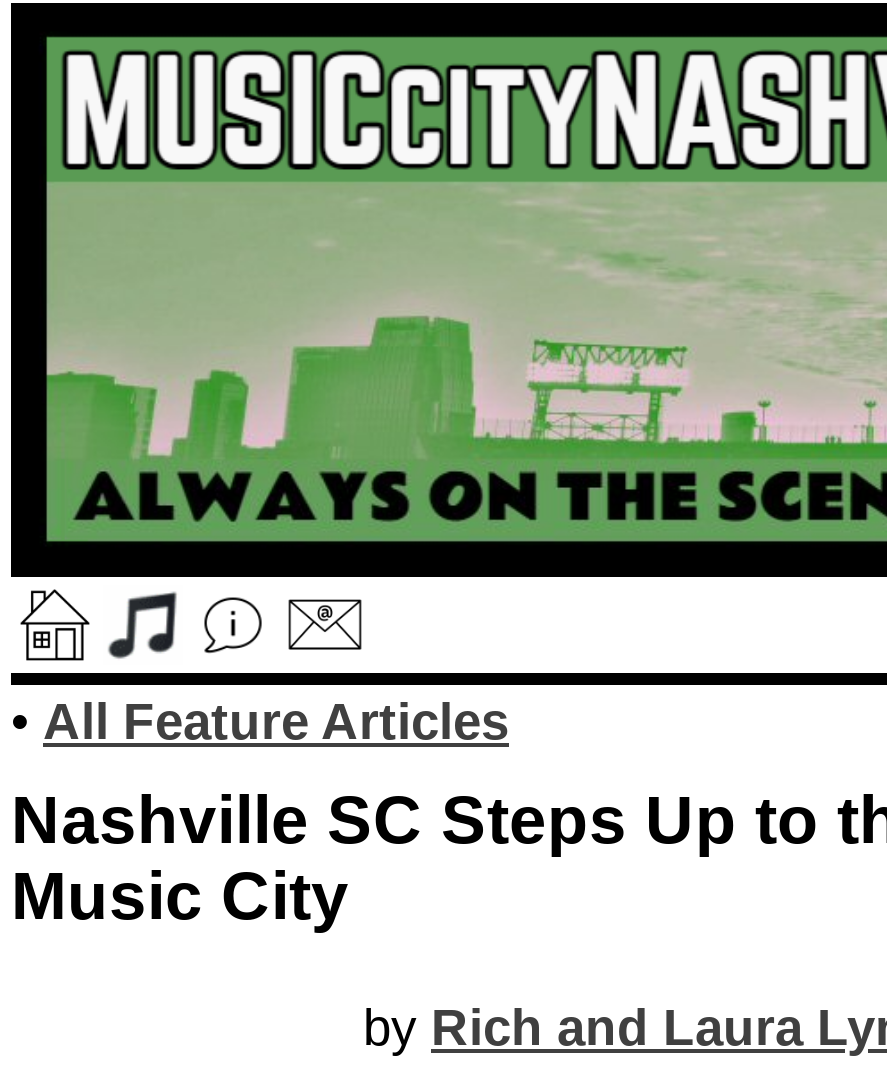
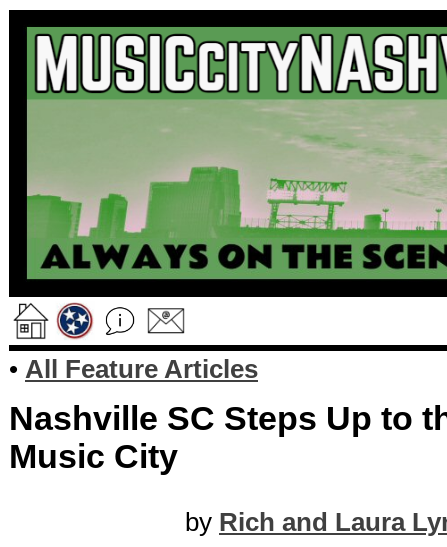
[107,589,179,661] [image] -> [56,302,94,340] [image]

